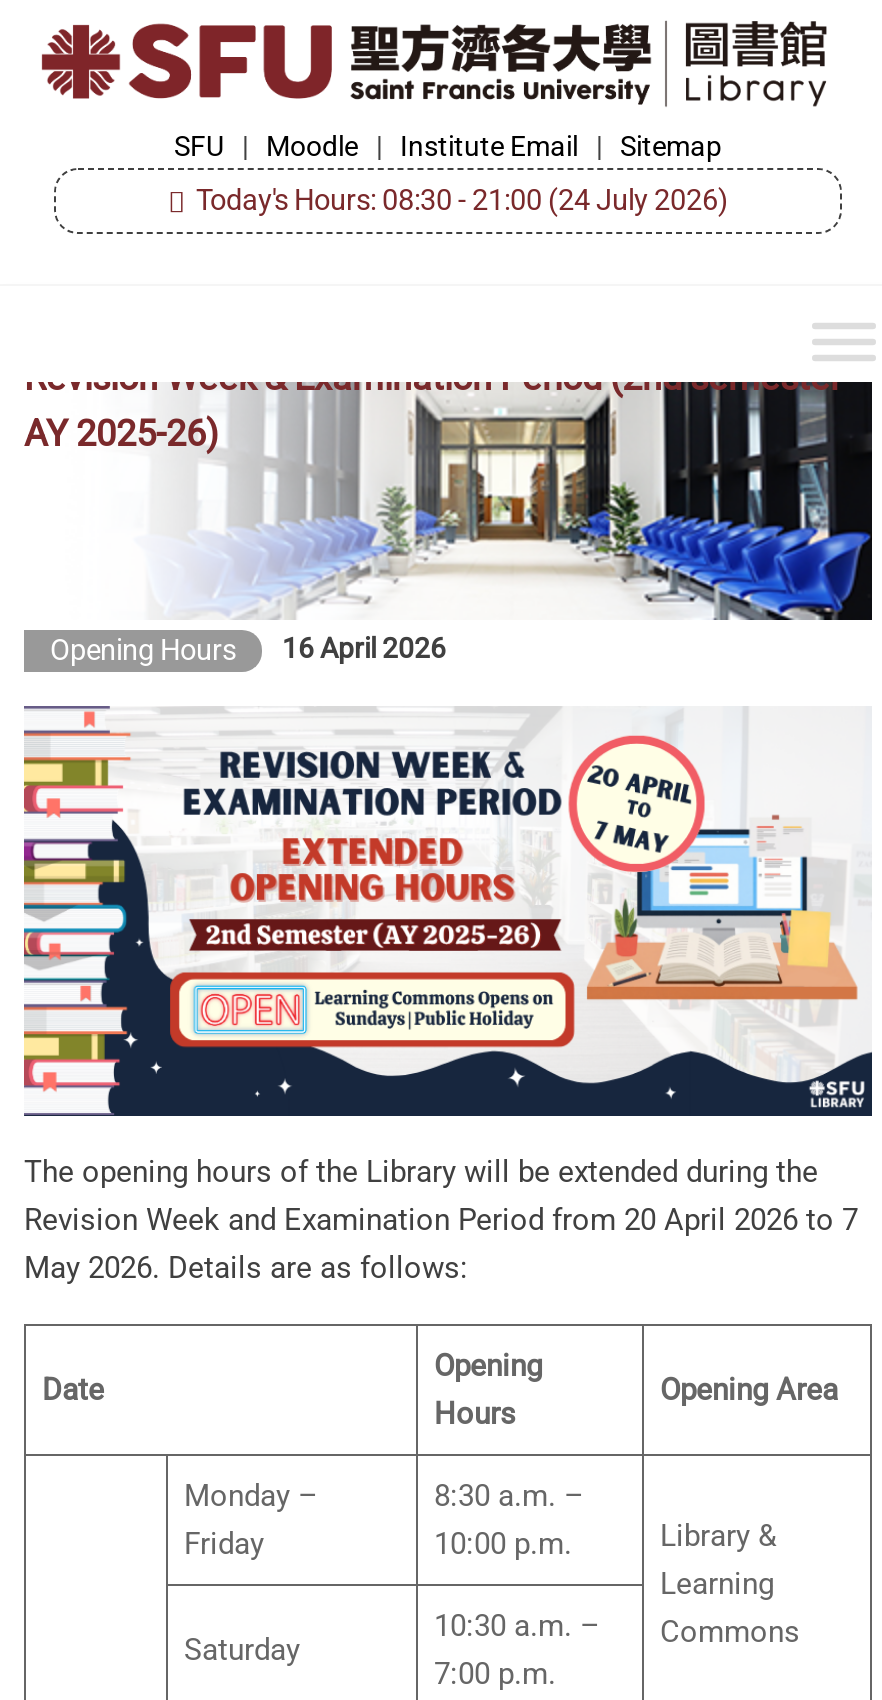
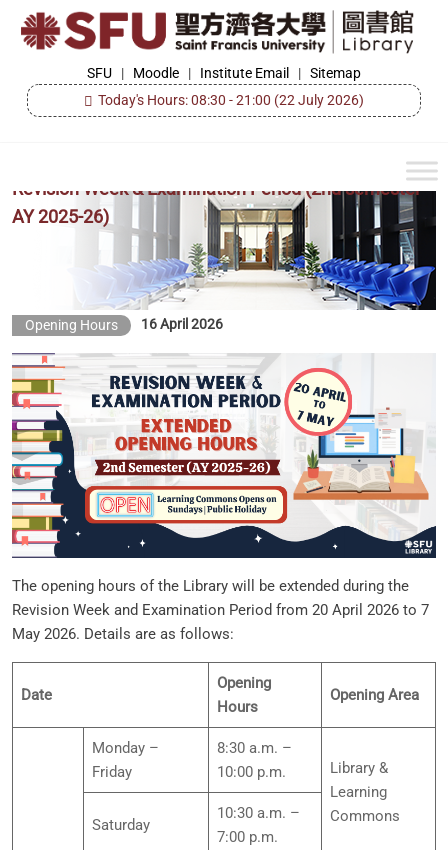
[196,185,728,219] Today's Hours: 08:30 - 21:00 (24 July 2026) -> [98,92,364,109] Today's Hours: 08:30 - 21:00 (22 July 2026)

